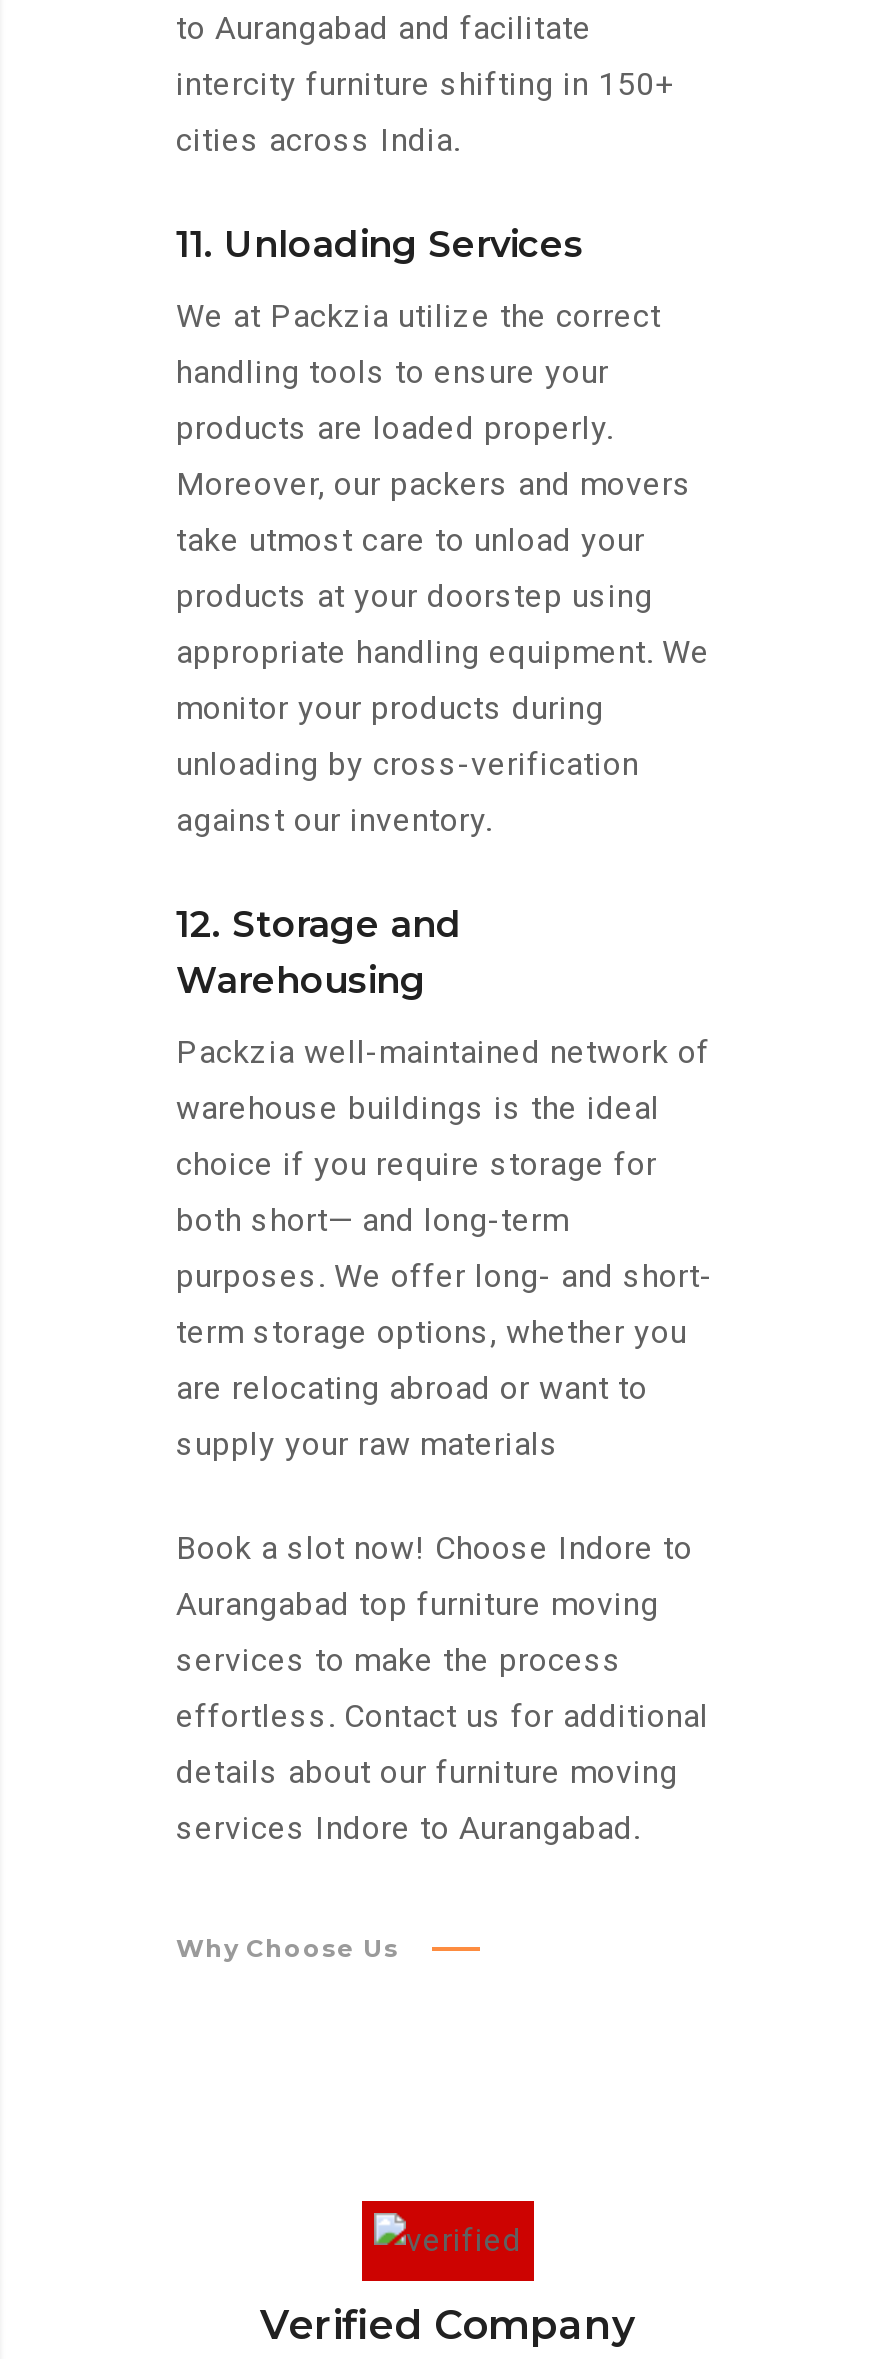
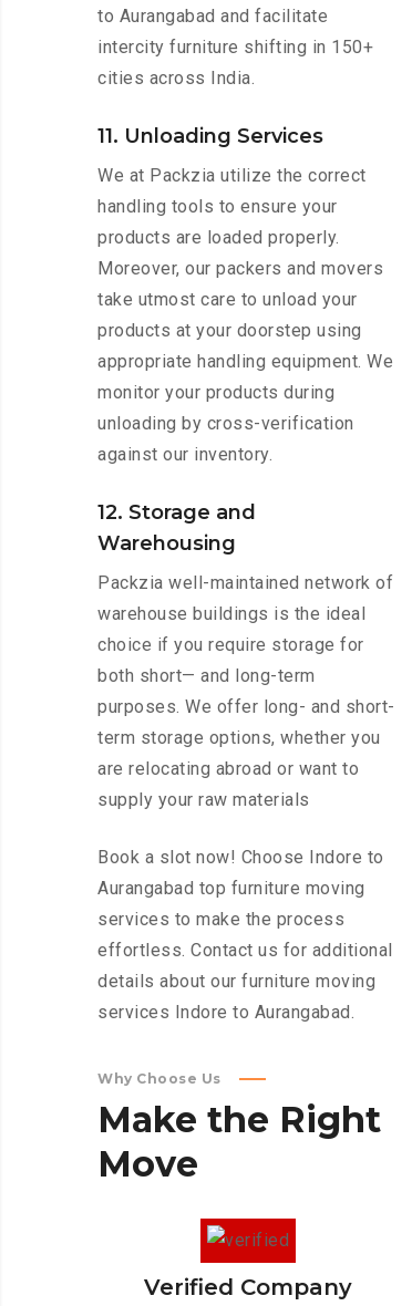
none -> [97,1098,381,1186] Make the Right | Move

